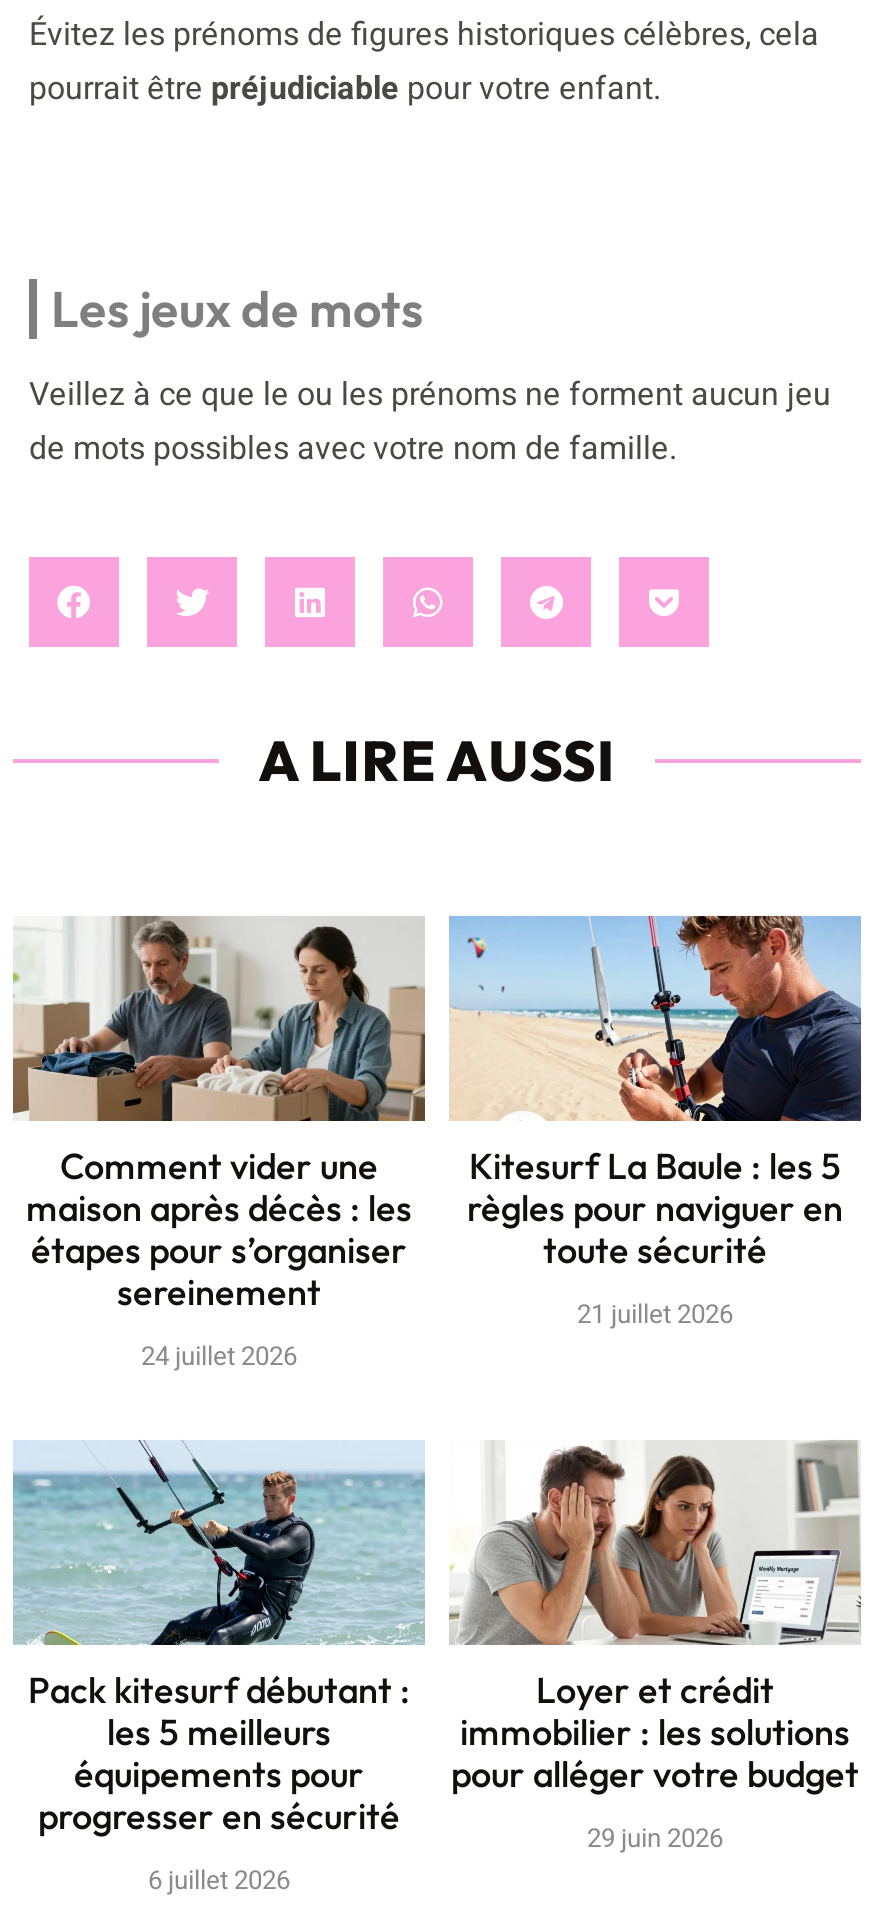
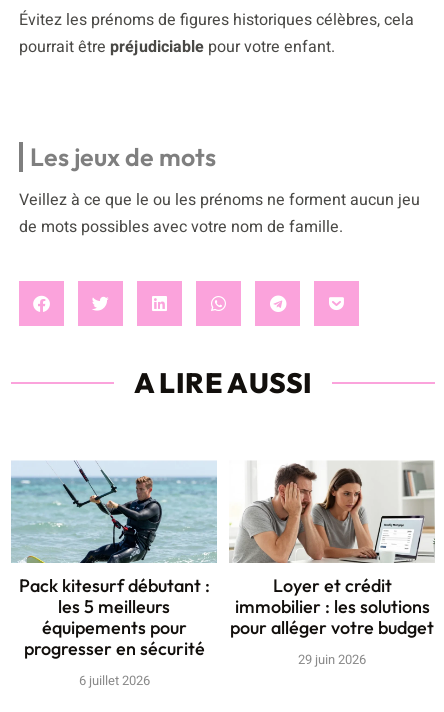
[11,915,427,1375] [image] | Comment vider une | maison après décès : les | étapes pour s’organiser | sereinement | 24 juillet 2026 -> none
[447,913,863,1333] [image] | Kitesurf La Baule : les 5 | règles pour naviguer en | toute sécurité | 21 juillet 2026 -> none

